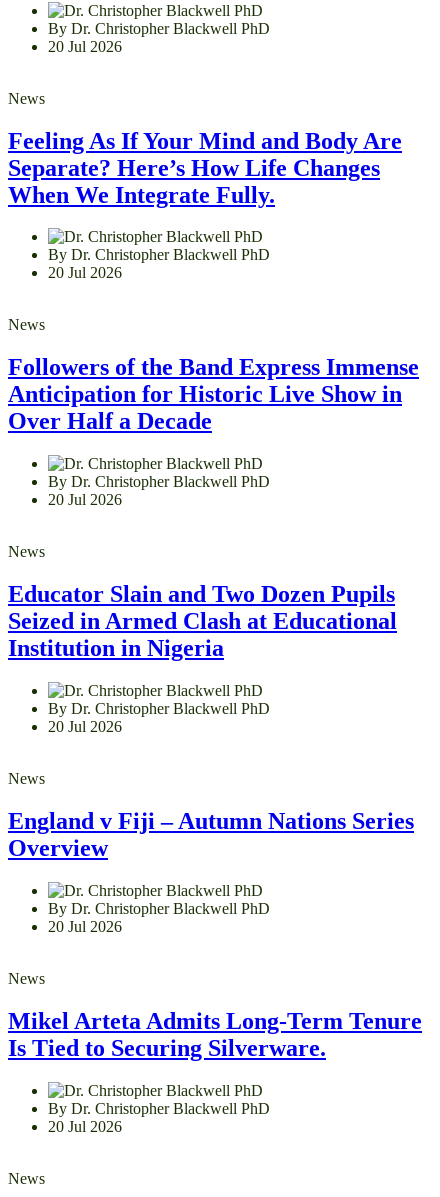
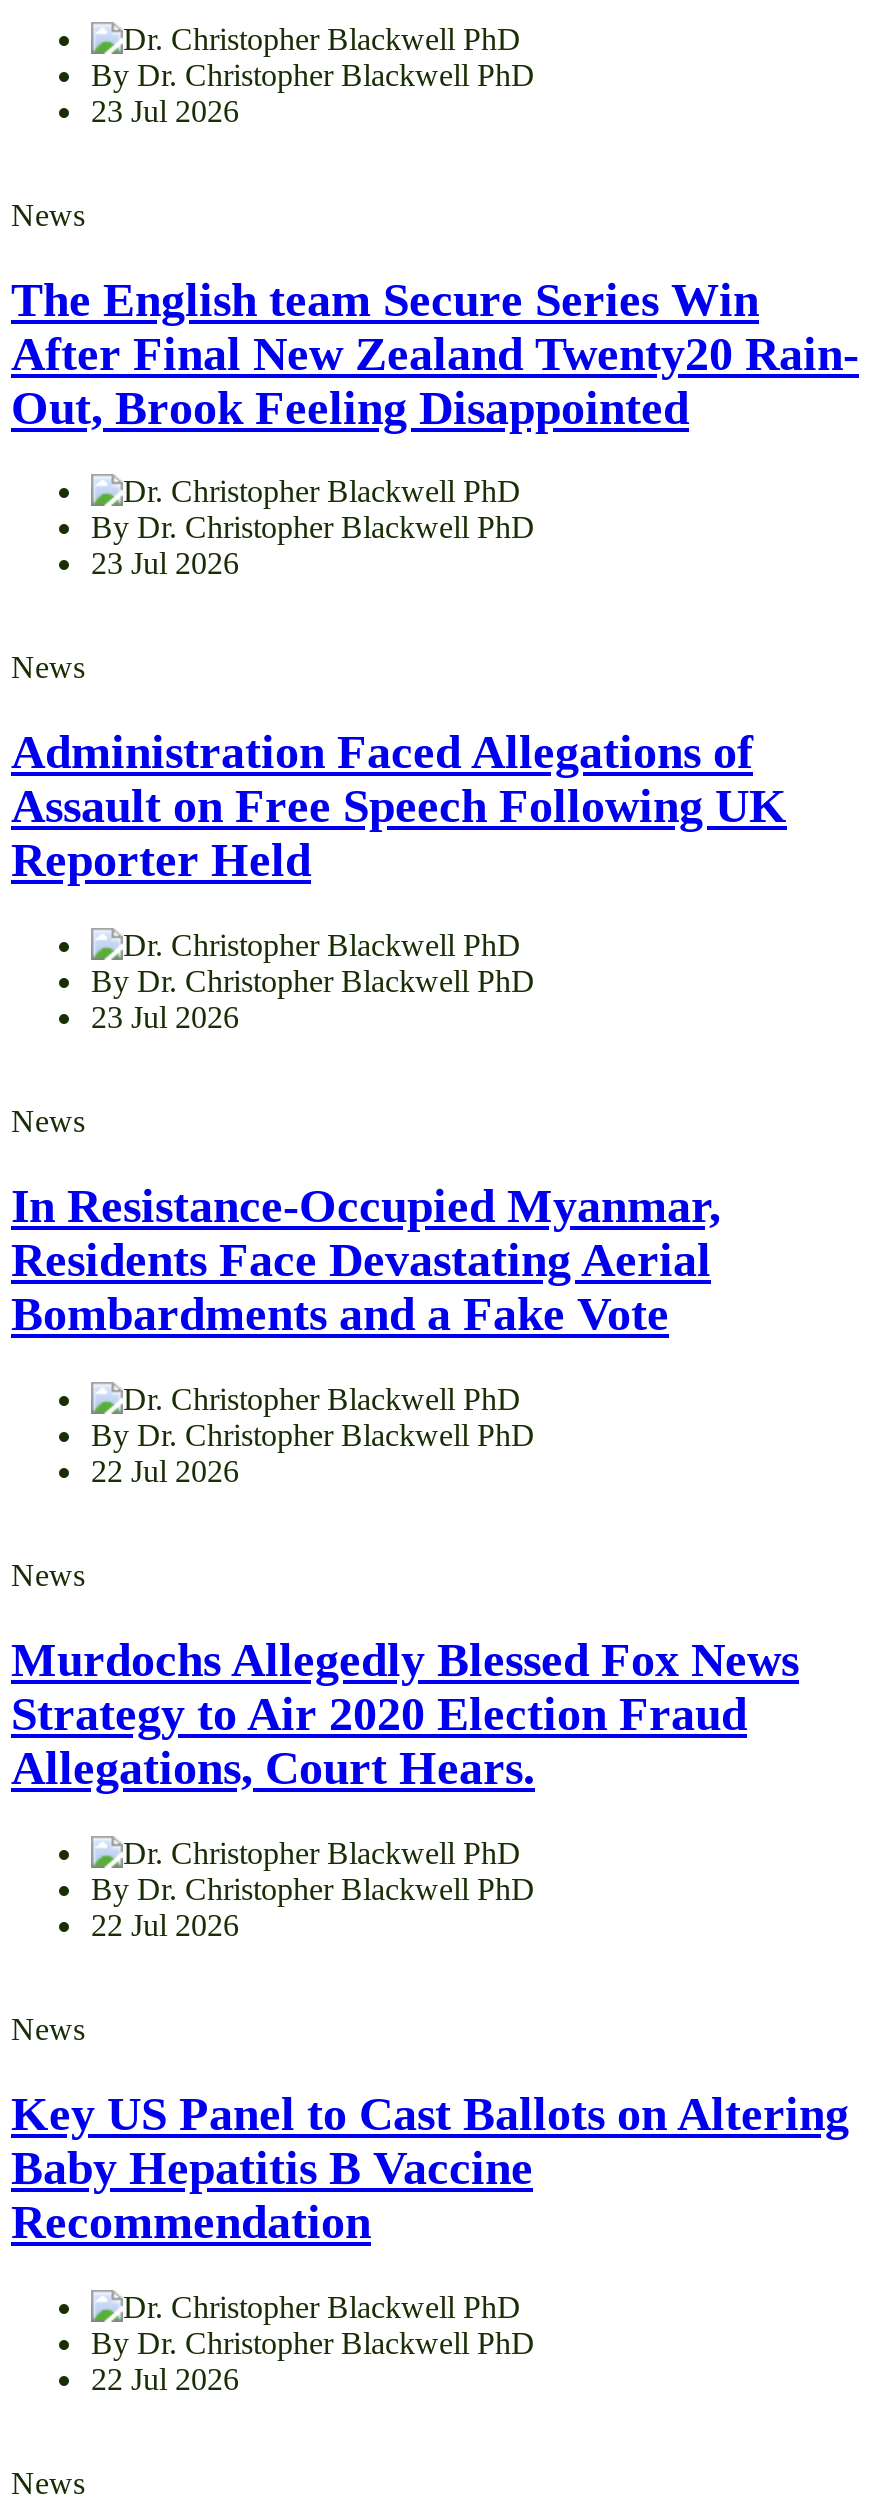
[48,38,122,55] 20 Jul 2026 -> [91,93,239,127] 23 Jul 2026
[8,127,402,207] Feeling As If Your Mind and Body Are | Separate? Here’s How Life Changes | When We Integrate Fully. -> [11,273,859,433] The English team Secure Series Win | After Final New Zealand Twenty20 Rain- | Out, Brook Feeling Disappointed
[48,264,122,281] 20 Jul 2026 -> [91,547,239,581] 23 Jul 2026
[8,354,419,434] Followers of the Band Express Immense | Anticipation for Historic Live Show in | Over Half a Decade -> [11,727,787,887] Administration Faced Allegations of | Assault on Free Speech Following UK | Reporter Held
[48,491,122,508] 20 Jul 2026 -> [91,1001,239,1035] 23 Jul 2026
[8,581,397,661] Educator Slain and Two Dozen Pupils | Seized in Armed Clash at Educational | Institution in Nigeria -> [11,1180,721,1340] In Resistance-Occupied Myanmar, | Residents Face Devastating Aerial | Bombardments and a Fake Vote
[48,718,122,735] 20 Jul 2026 -> [91,1454,239,1488] 22 Jul 2026
[8,808,414,861] England v Fiji – Autumn Nations Series | Overview -> [11,1634,799,1794] Murdochs Allegedly Blessed Fox News | Strategy to Air 2020 Election Fraud | Allegations, Court Hears.
[48,918,122,935] 20 Jul 2026 -> [91,1908,239,1942] 22 Jul 2026
[8,1008,422,1061] Mikel Arteta Admits Long-Term Tenure | Is Tied to Securing Silverware. -> [11,2088,849,2248] Key US Panel to Cast Ballots on Altering | Baby Hepatitis B Vaccine | Recommendation
[48,1118,122,1135] 20 Jul 2026 -> [91,2361,239,2395] 22 Jul 2026

